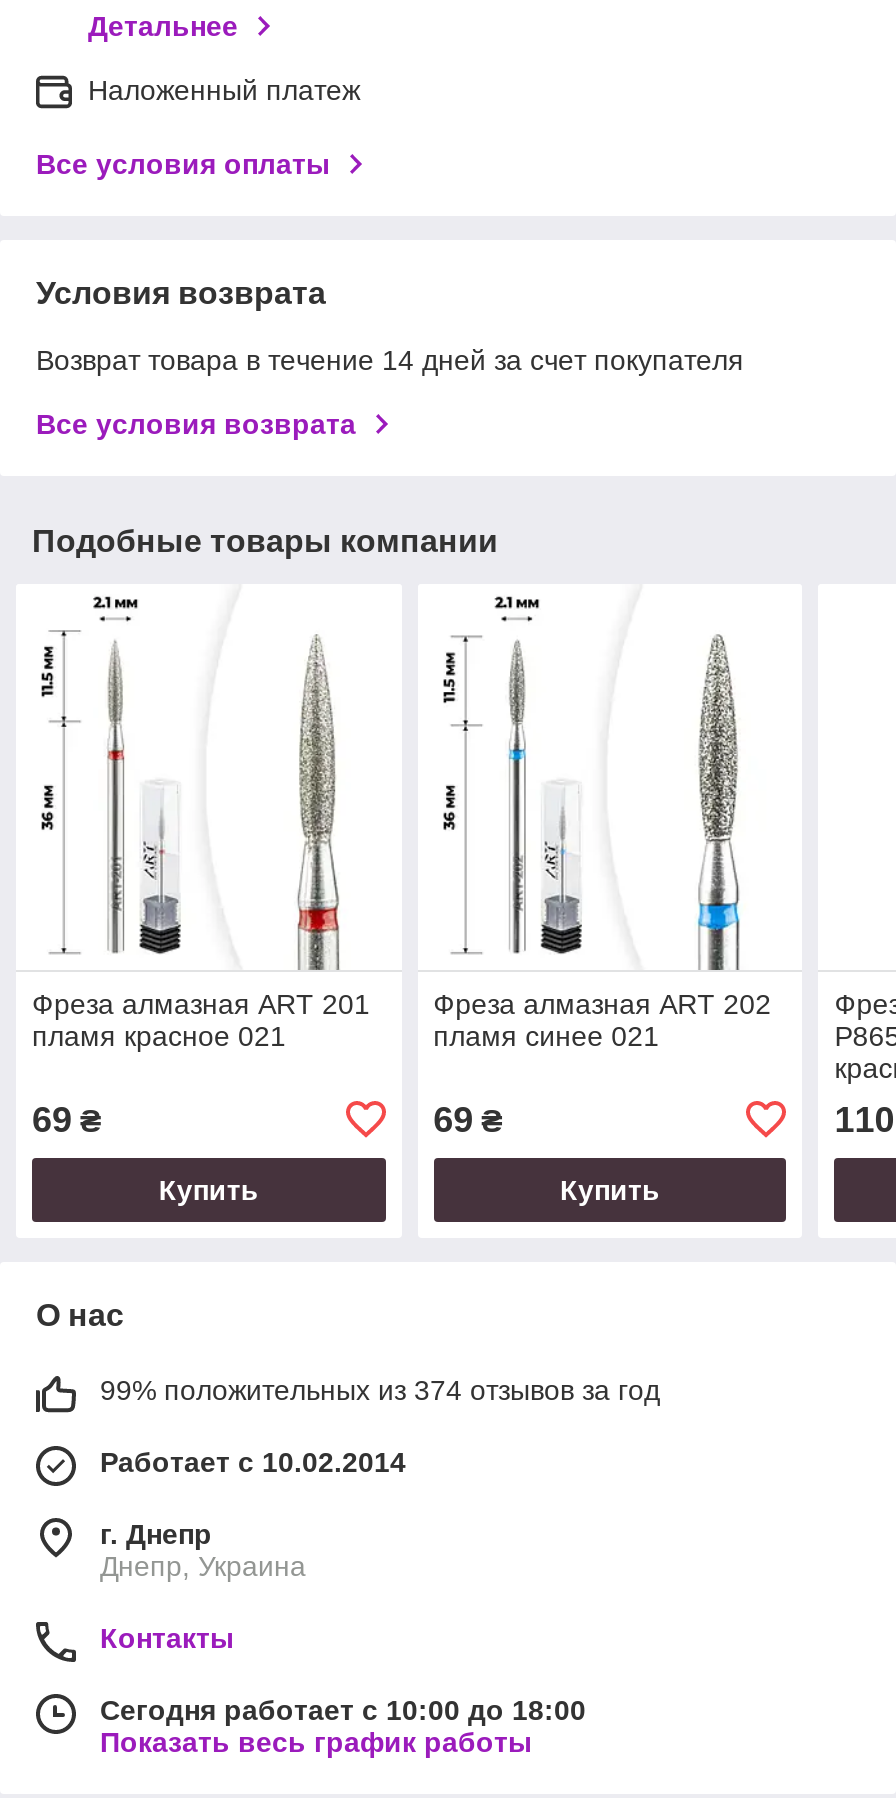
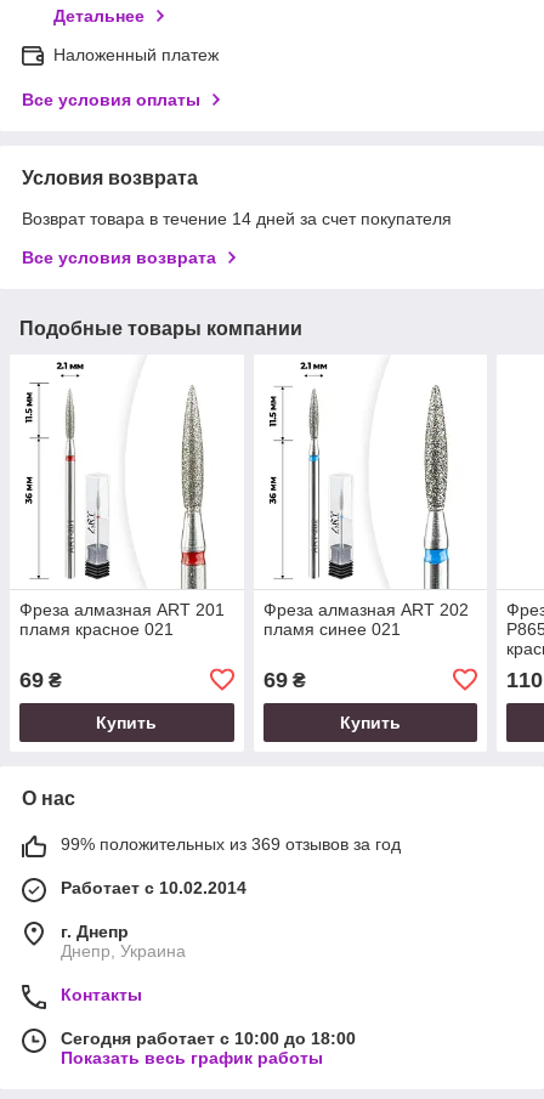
[100,1374,660,1406] 99% положительных из 374 отзывов за год -> [61,834,401,853] 99% положительных из 369 отзывов за год

